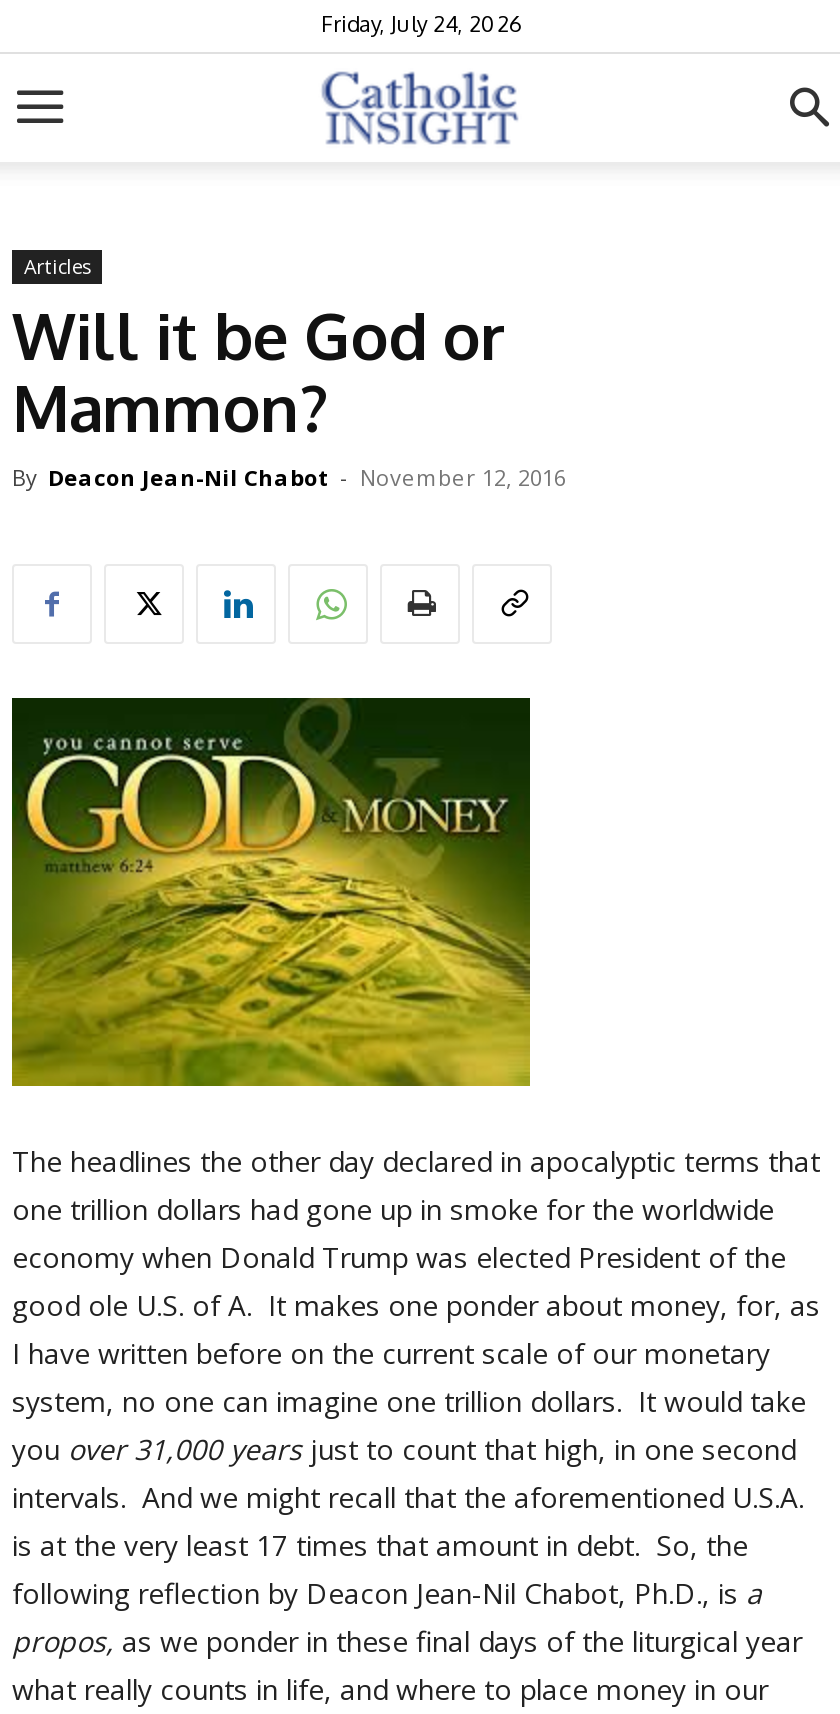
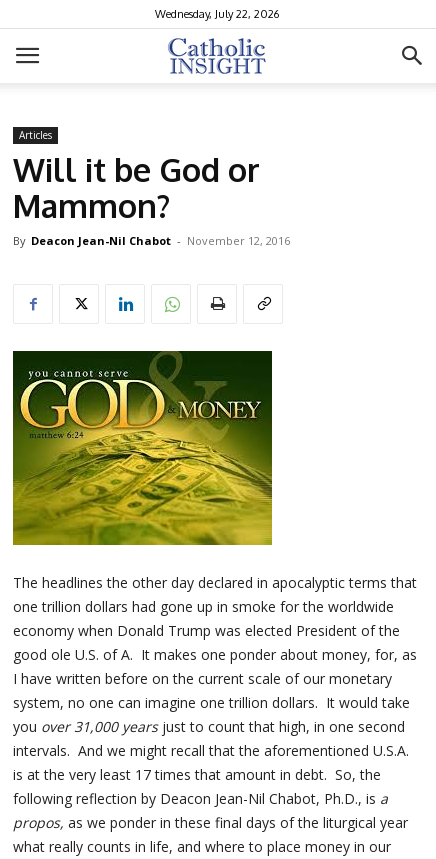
[321,10,519,38] Friday, July 24, 2026 -> [155,7,279,21] Wednesday, July 22, 2026

